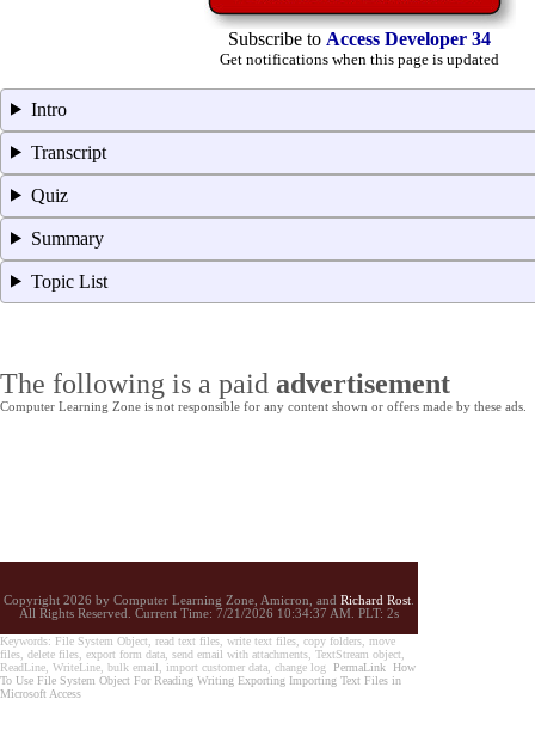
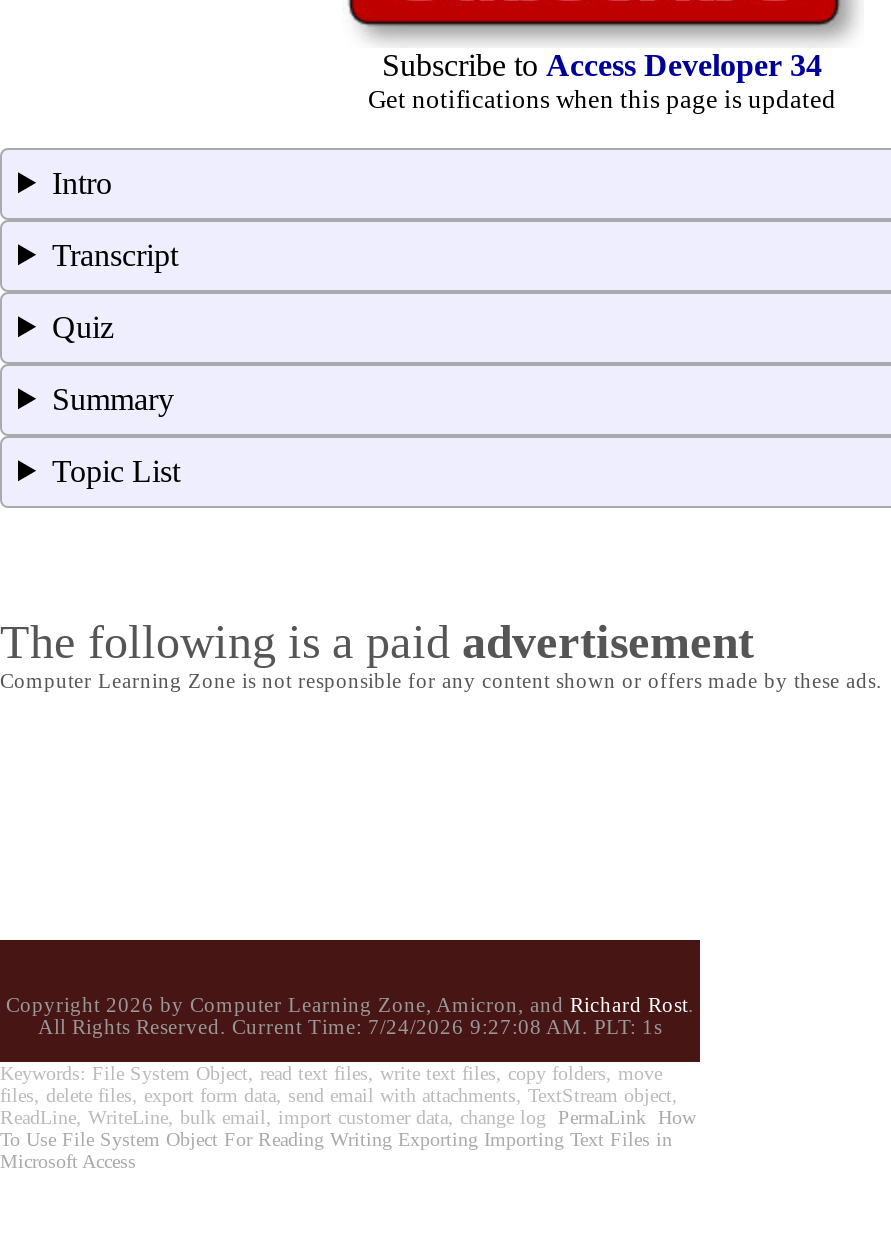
[19,607,399,620] All Rights Reserved. Current Time:7/21/2026 10:34:37 AM. PLT: 2s -> [38,1016,662,1038] All Rights Reserved. Current Time:7/24/2026 9:27:08 AM. PLT: 1s

